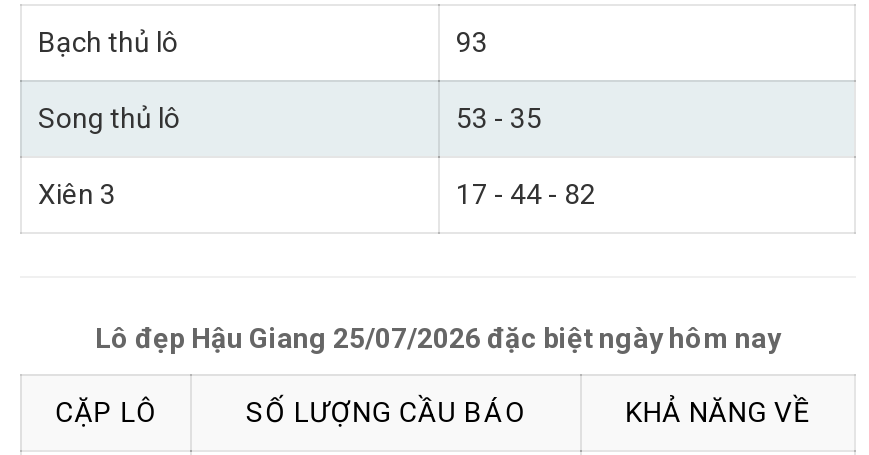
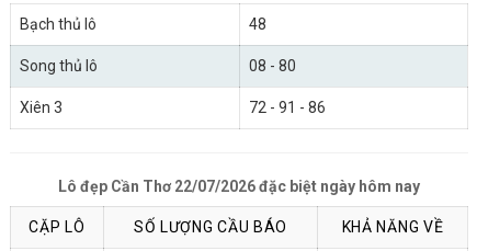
[456,27,488,59] 93 -> [249,16,266,33] 48
[456,103,542,135] 53 - 35 -> [249,58,296,75] 08 - 80
[456,179,596,211] 17 - 44 - 82 -> [249,99,326,117] 72 - 91 - 86
[95,321,781,353] Lô đẹp Hậu Giang 25/07/2026 đặc biệt ngày hôm nay -> [58,177,420,195] Lô đẹp Cần Thơ 22/07/2026 đặc biệt ngày hôm nay

